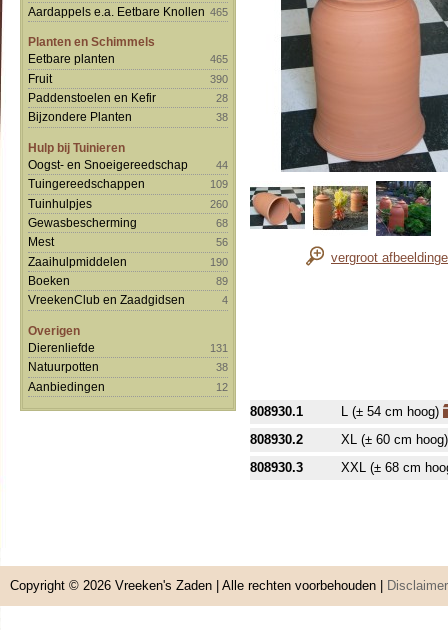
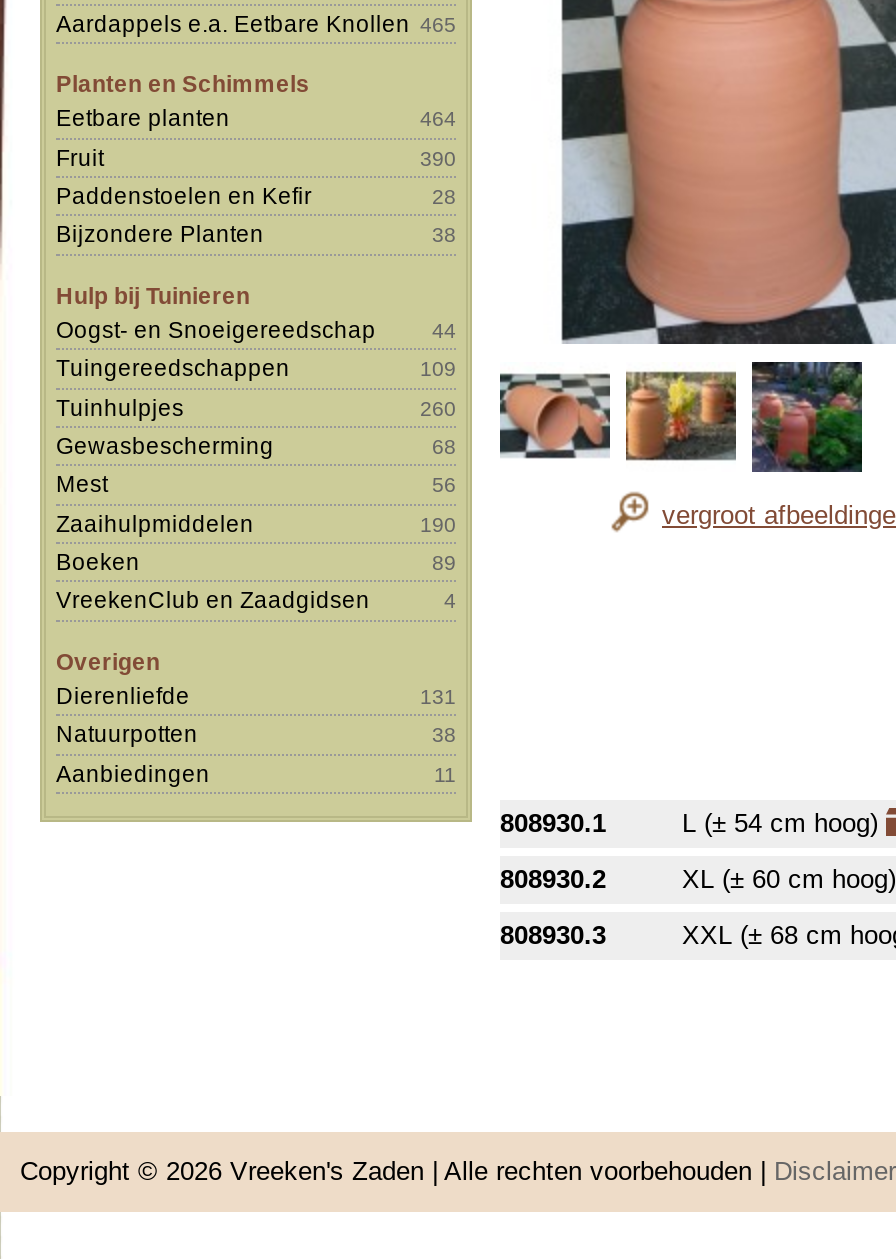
[210,53,228,65] 465 -> [420,106,456,130] 464
[216,380,228,392] 12 -> [434,761,456,785] 11

